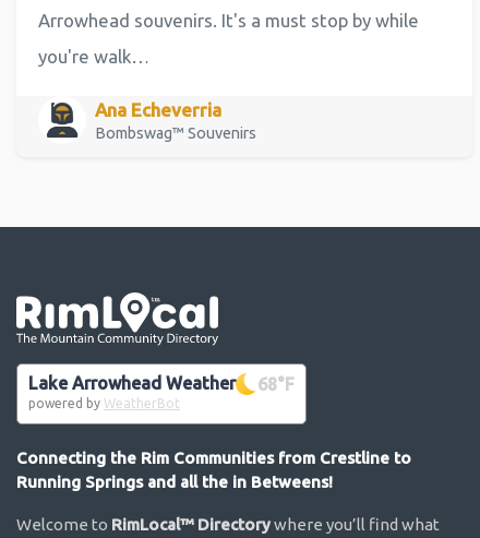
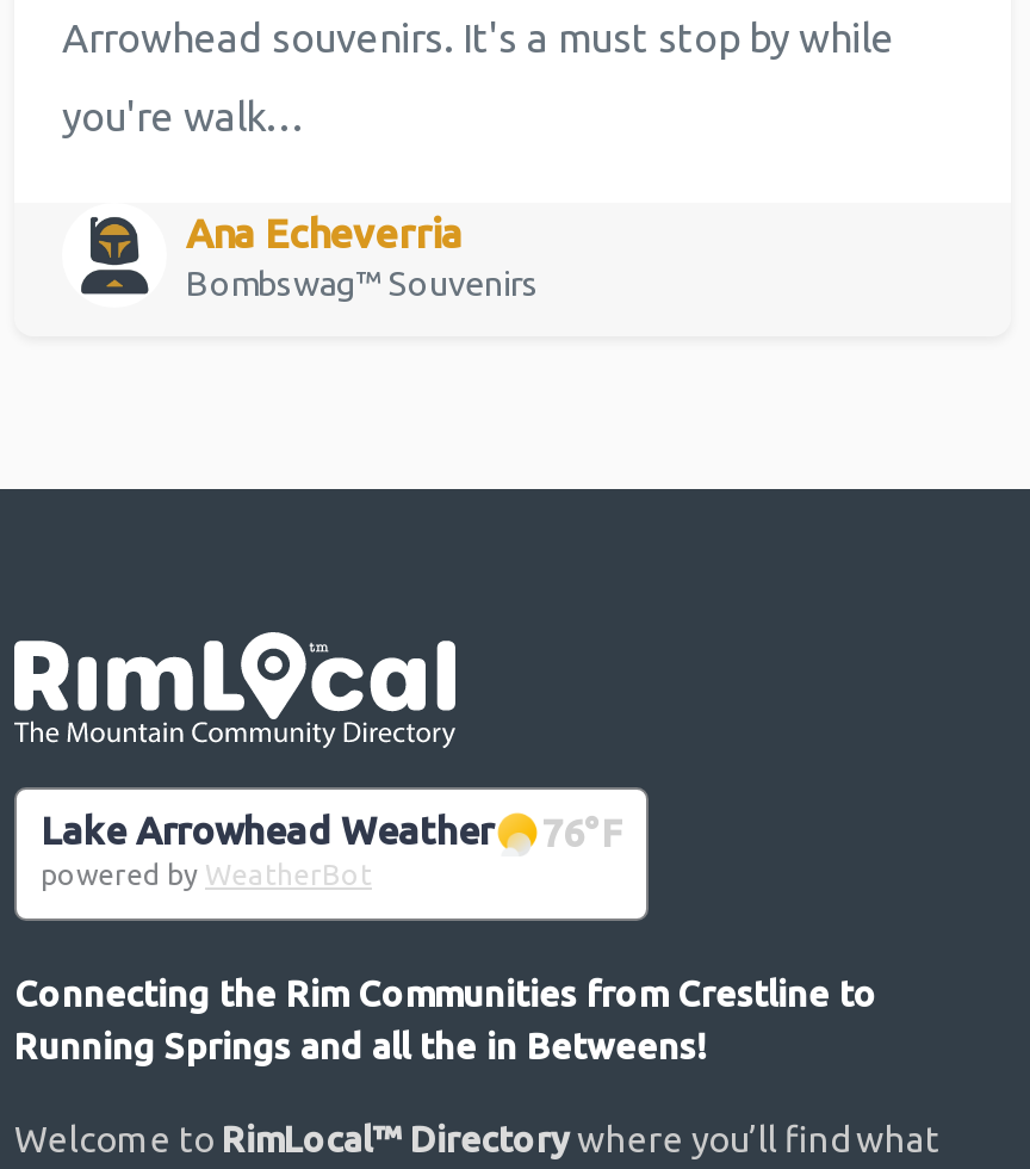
[28,374,295,394] Lake Arrowhead Weather 68°F -> [41,809,622,854] Lake Arrowhead Weather 76°F

